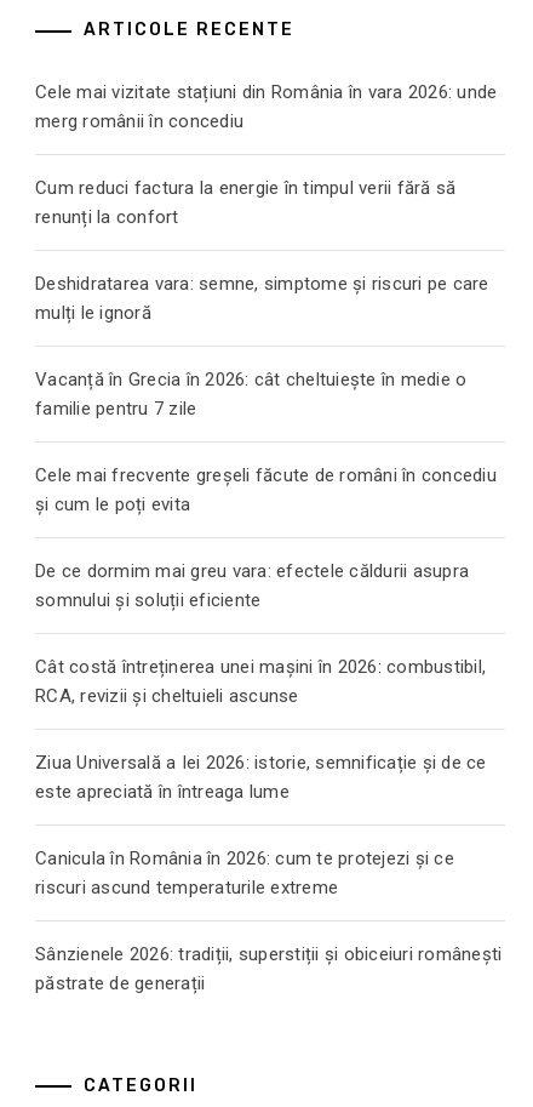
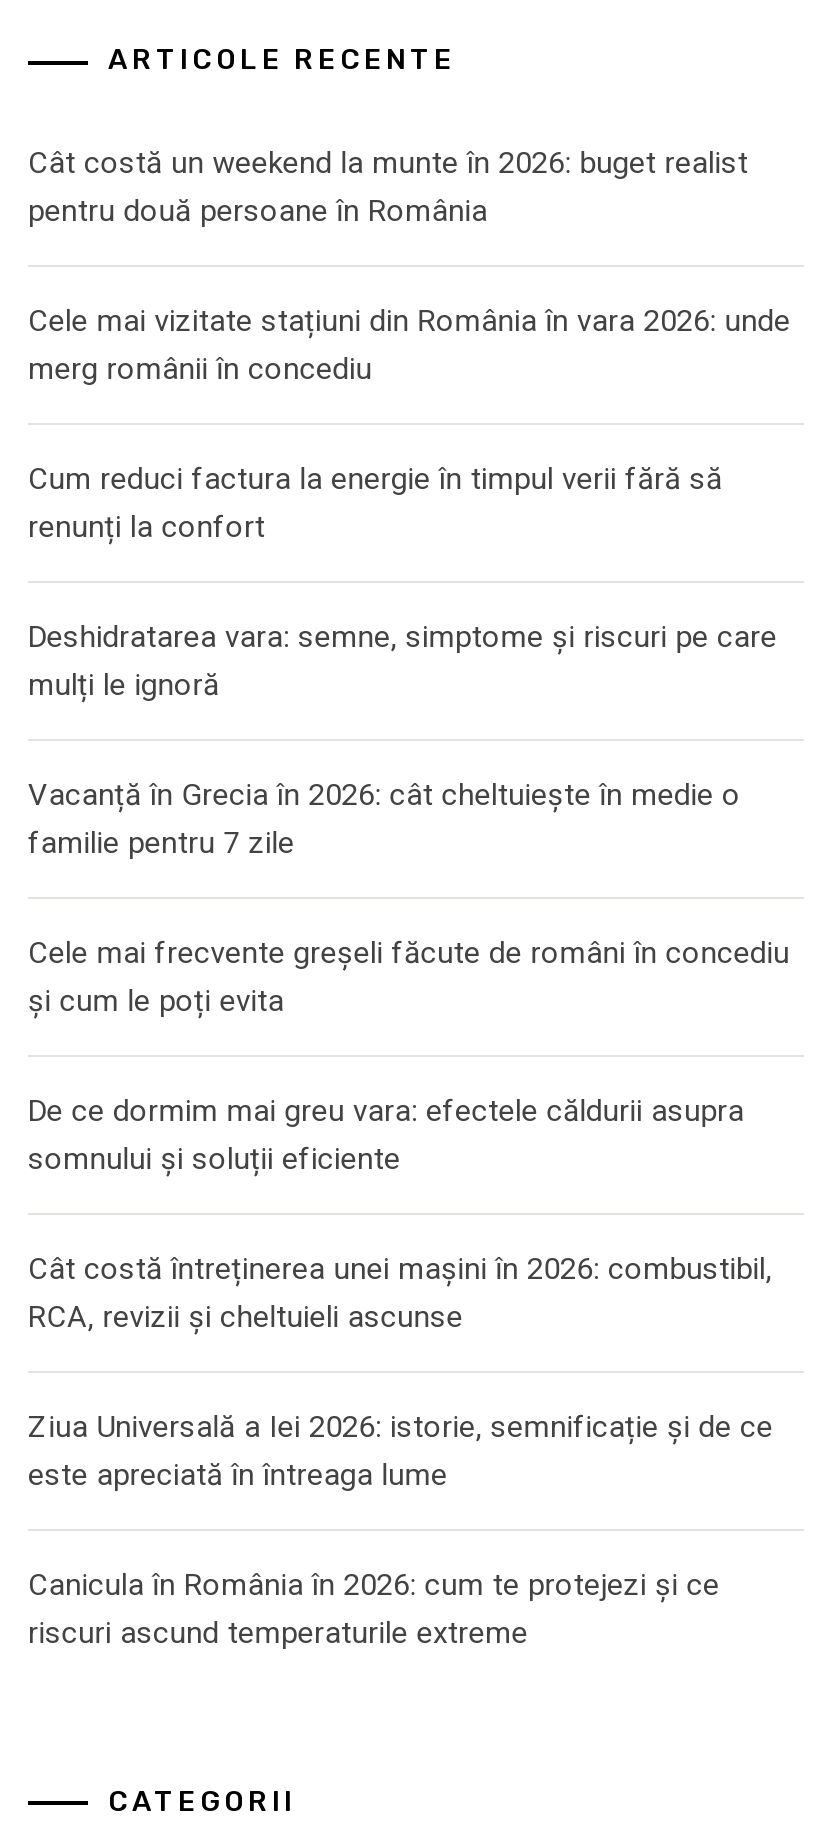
none -> [28,146,748,230] Cât costă un weekend la munte în 2026: buget realist | pentru două persoane în România
moved [35,82,497,899] -> [28,304,790,1652]: Cele mai vizitate stațiuni din România în vara 2026: unde | merg românii în concediu | Cum reduci factura la energie în timpul verii fără să | ... | Canicula în România în 2026: cum te protejezi și ce | riscuri ascund temperaturile extreme
[35,944,502,995] Sânzienele 2026: tradiții, superstiții și obiceiuri românești | păstrate de generații -> none

